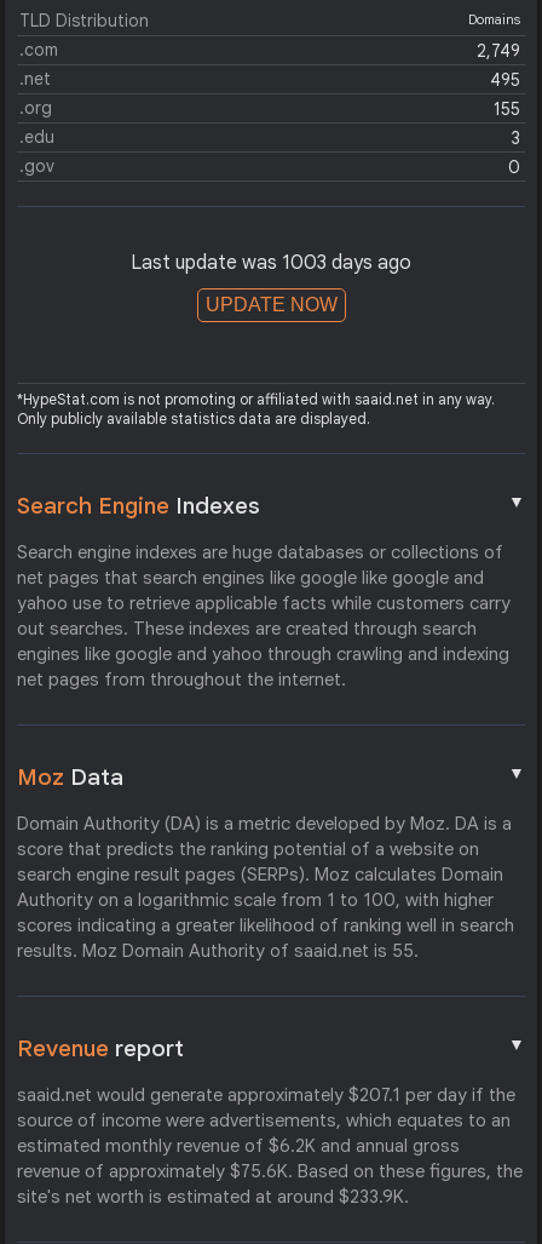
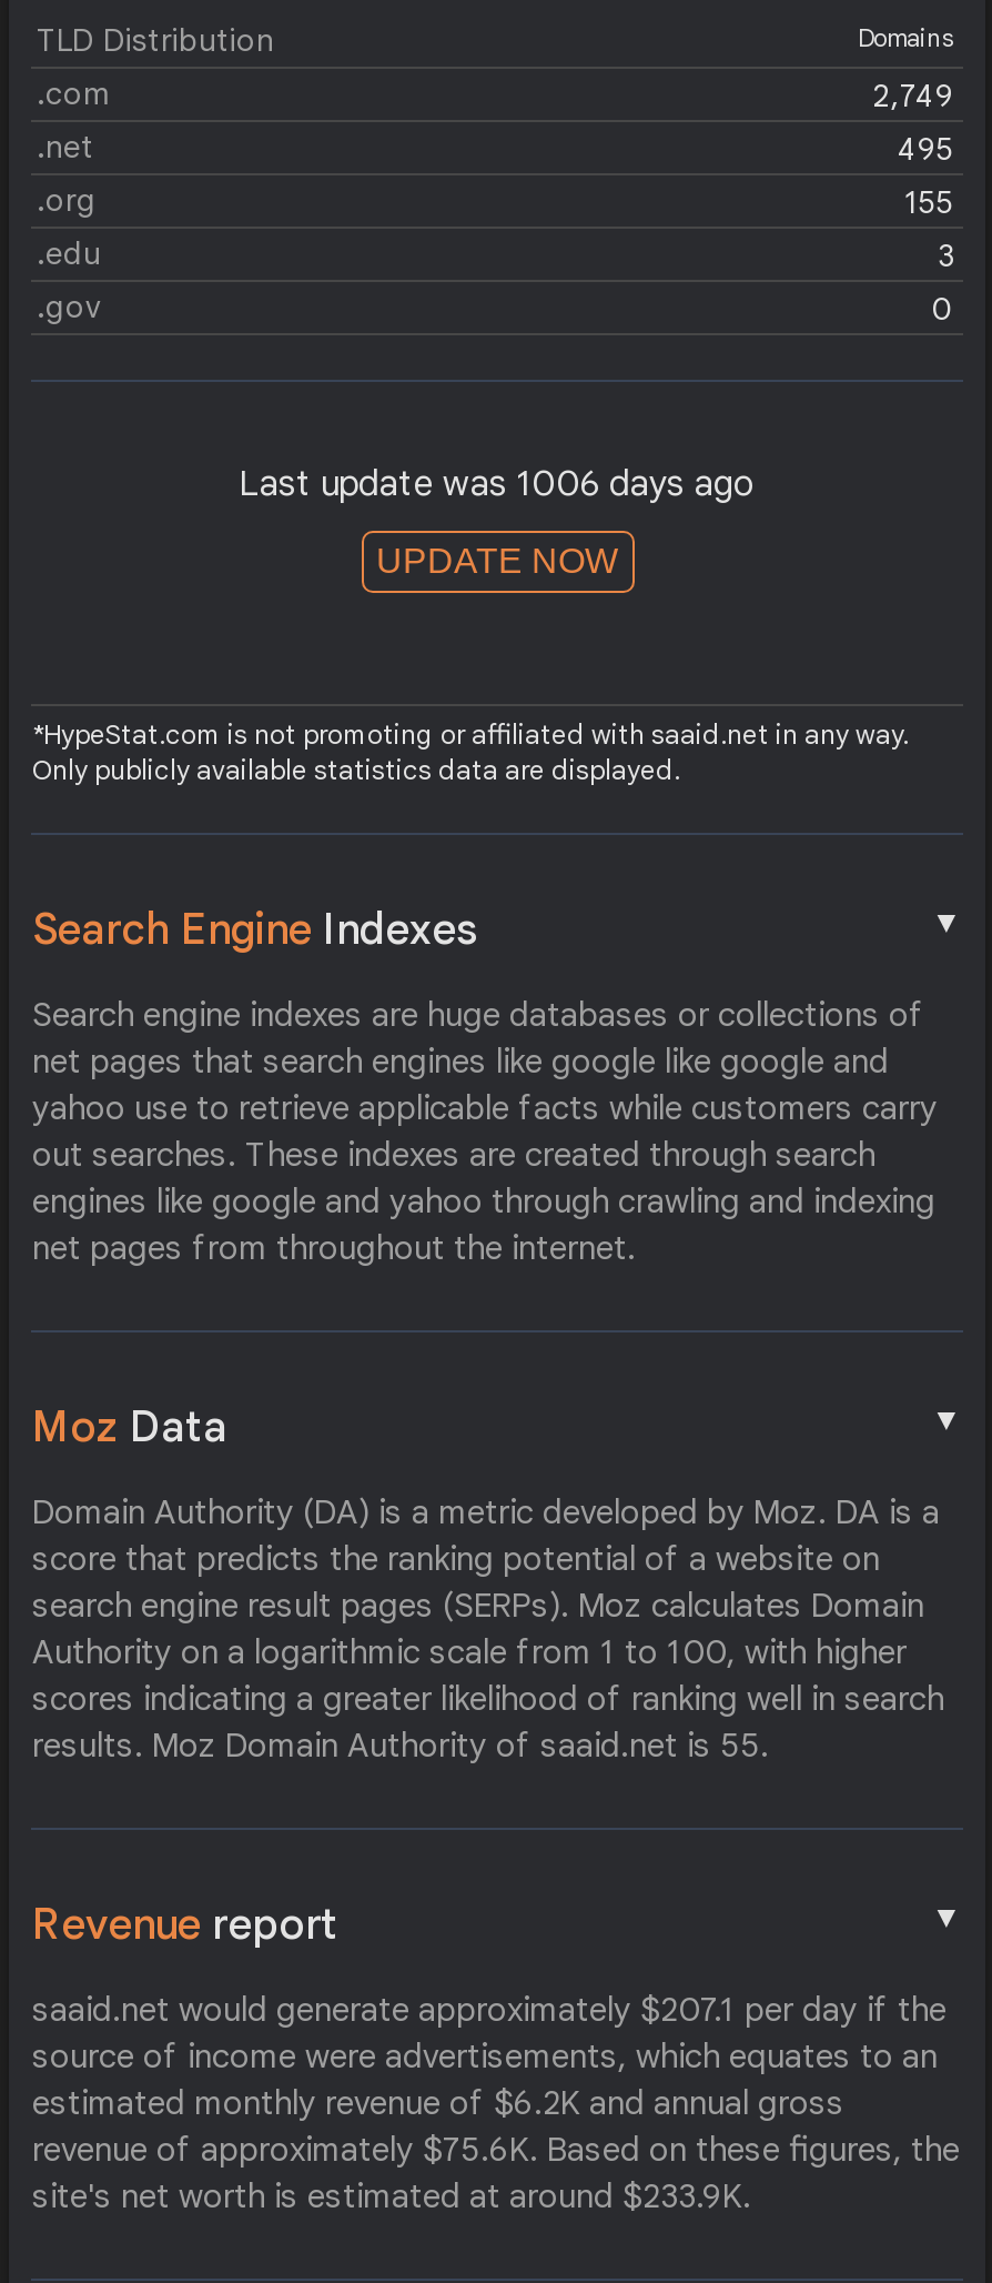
[131,251,411,275] Last update was 1003 days ago -> [239,462,756,507] Last update was 1006 days ago

